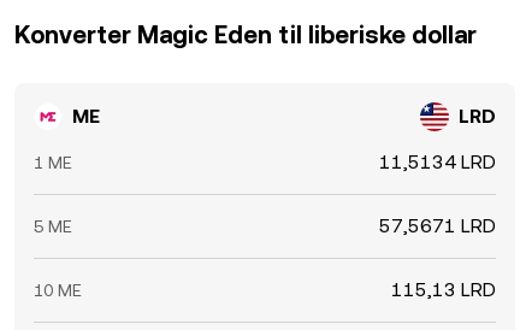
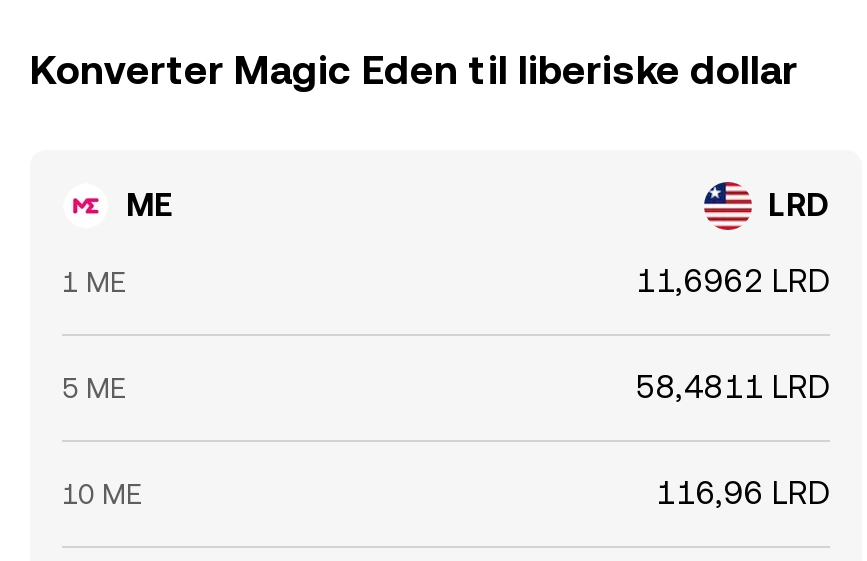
[379,151,496,173] 11,5134 LRD -> [636,262,830,300] 11,6962 LRD
[379,214,496,237] 57,5671 LRD -> [636,368,830,406] 58,4811 LRD
[391,278,496,301] 115,13 LRD -> [656,474,830,512] 116,96 LRD

